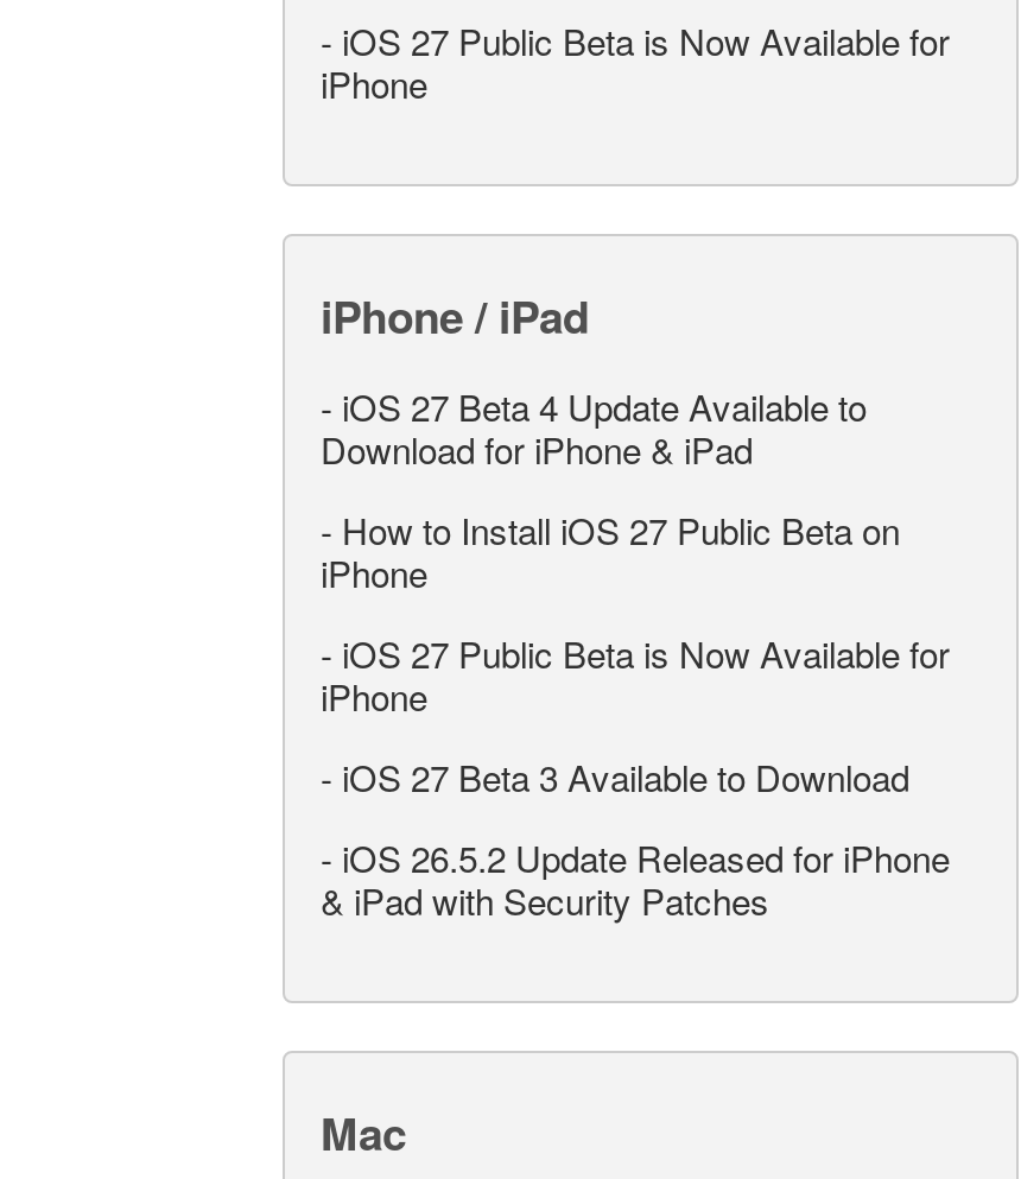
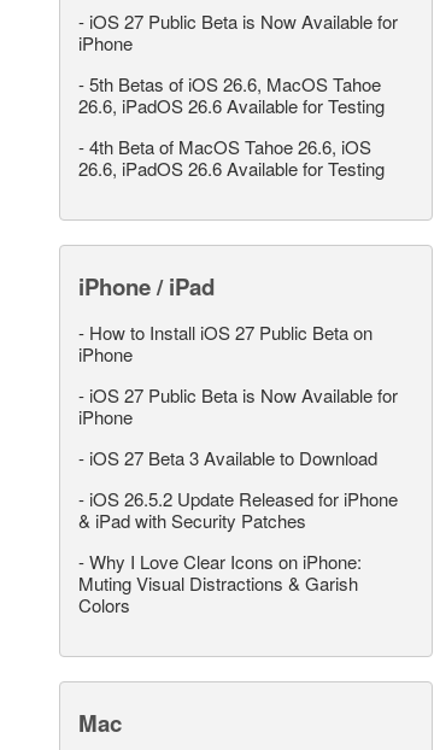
none -> [78,71,385,181] - 5th Betas of iOS 26.6, MacOS Tahoe | 26.6, iPadOS 26.6 Available for Testing | - 4th Beta of MacOS Tahoe 26.6, iOS | 26.6, iPadOS 26.6 Available for Testing
[321,381,867,473] - iOS 27 Beta 4 Update Available to | Download for iPhone & iPad -> none
none -> [78,549,362,617] - Why I Love Clear Icons on iPhone: | Muting Visual Distractions & Garish | Colors

